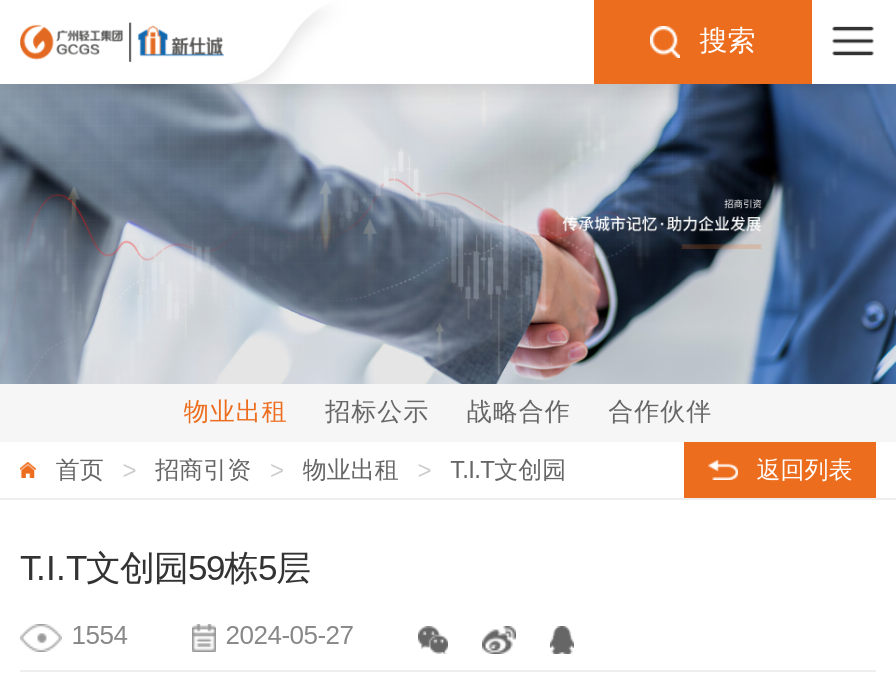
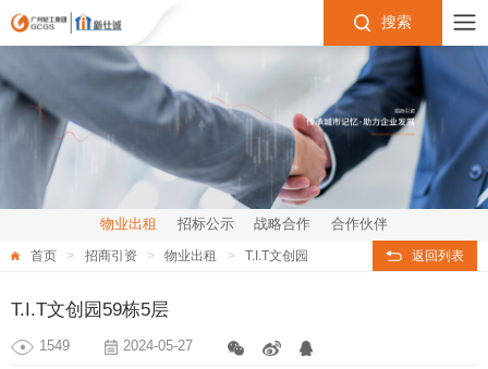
[72,621,128,651] 1554 -> [39,338,69,354] 1549

